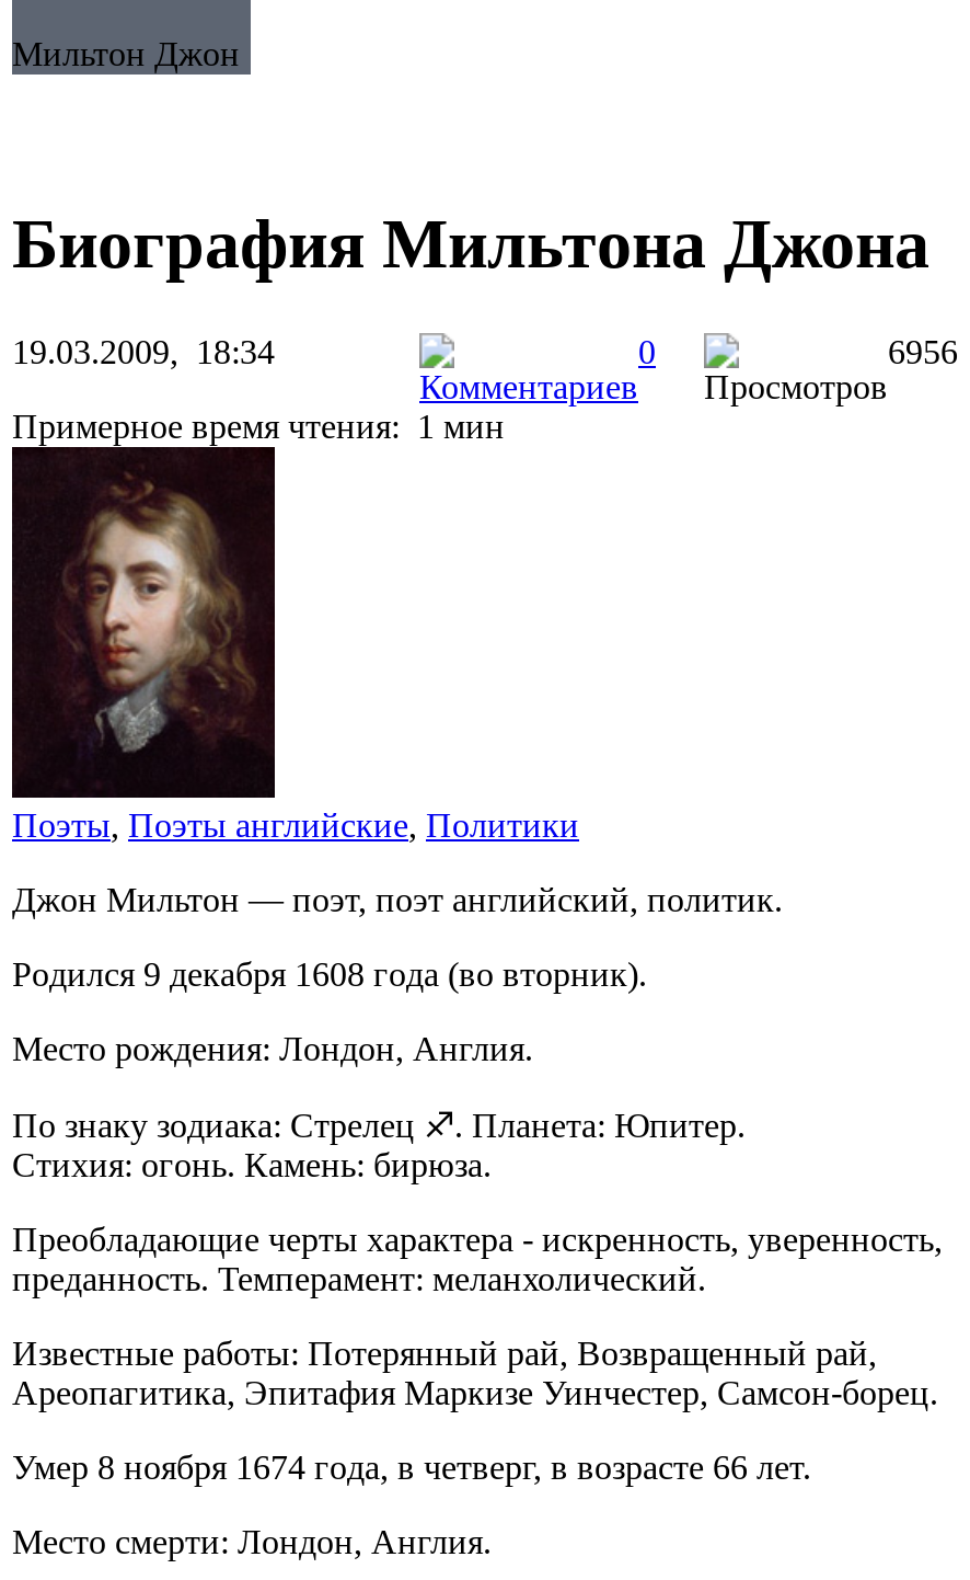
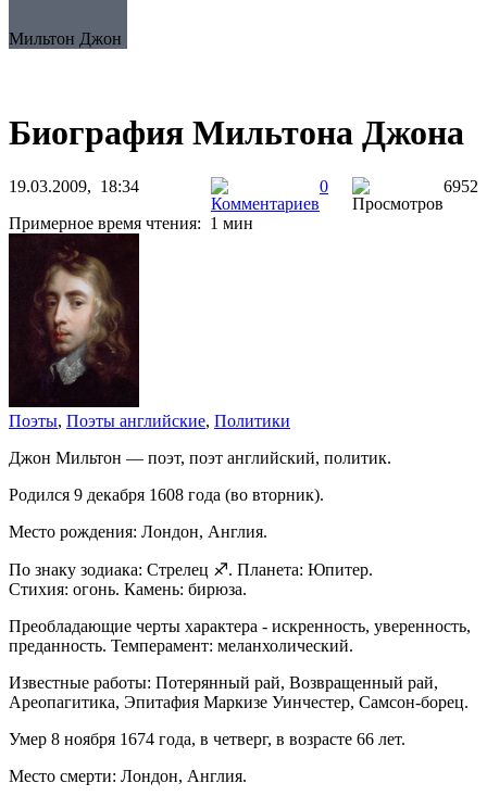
[888,333,958,370] 6956 -> [444,177,478,195] 6952

